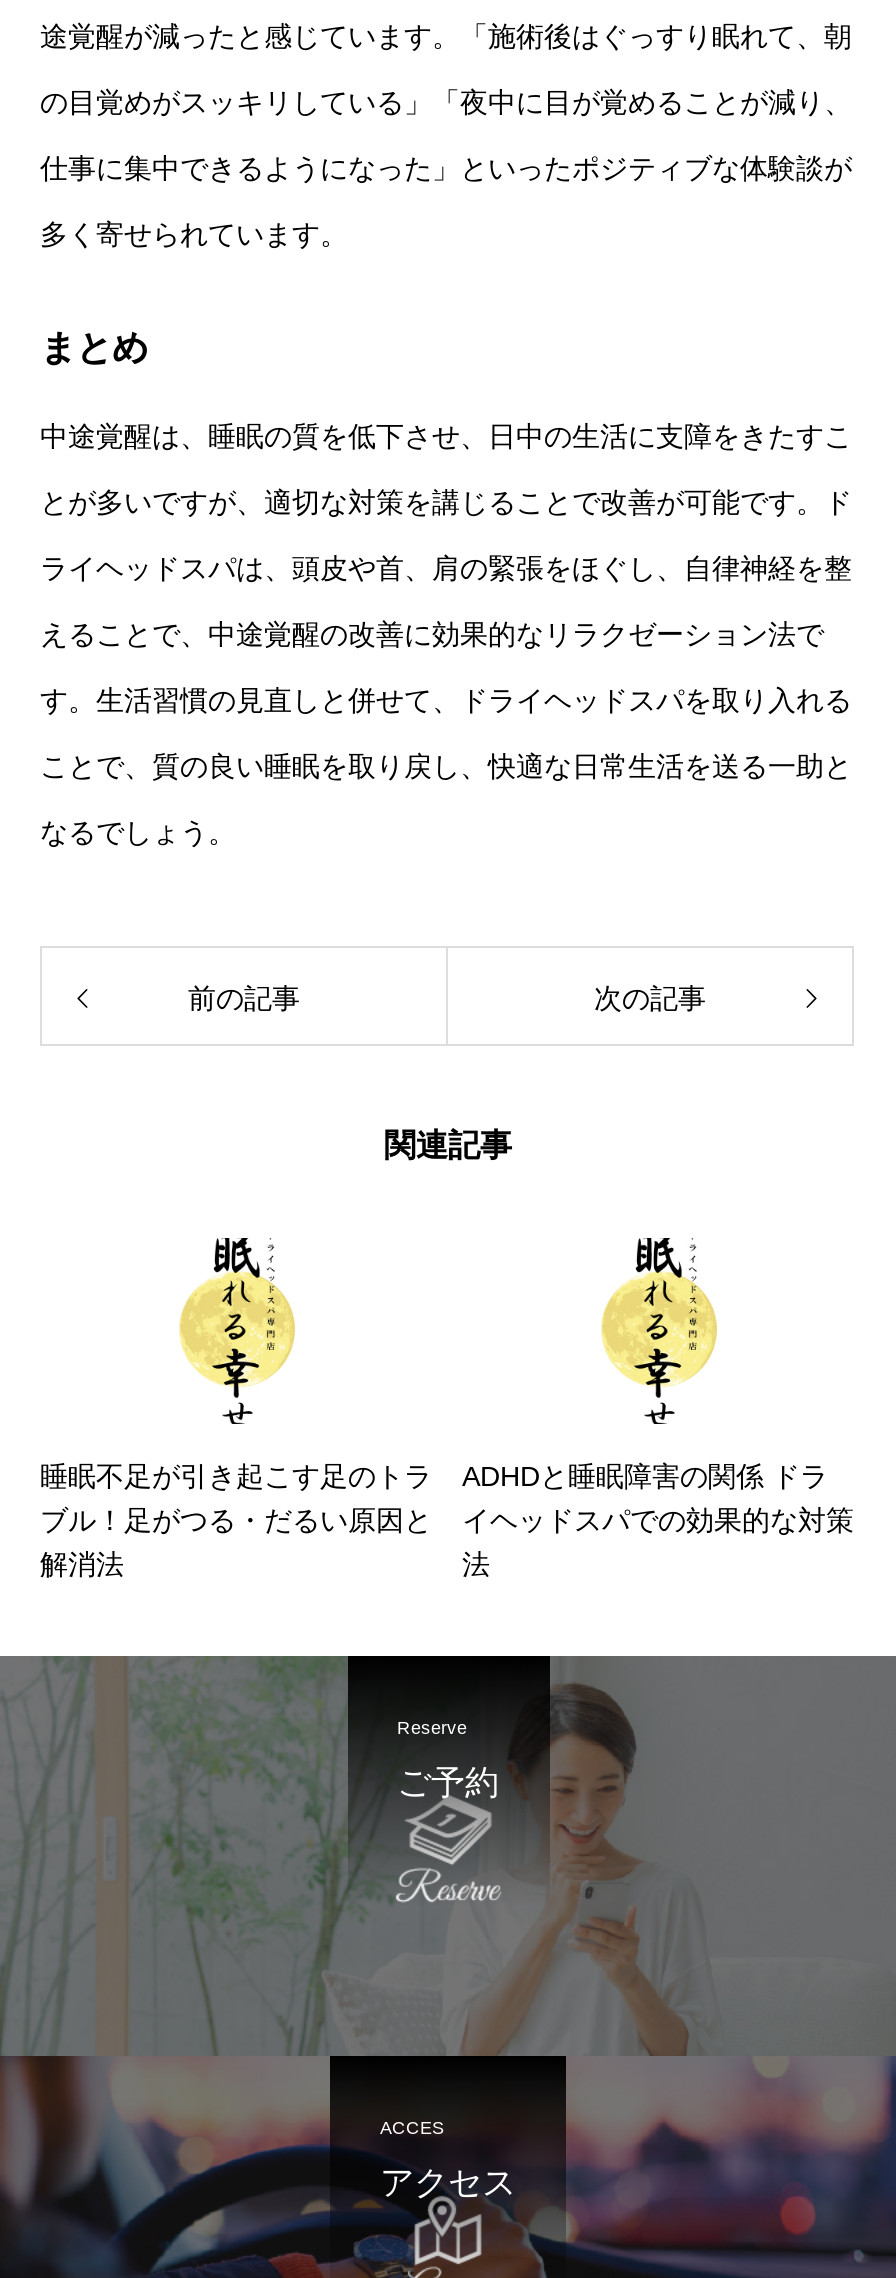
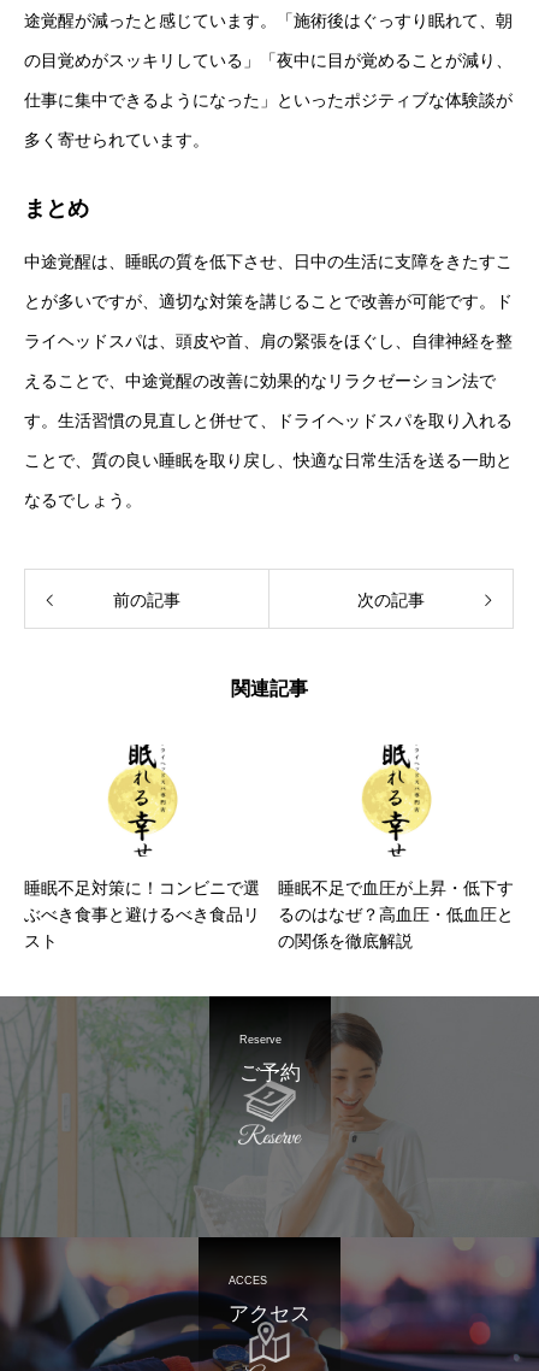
[40,1460,432,1580] 睡眠不足が引き起こす足のトラ | ブル！足がつる・だるい原因と | 解消法 -> [24,878,260,951] 睡眠不足対策に！コンビニで選 | ぶべき食事と避けるべき食品リ | スト
[462,1460,854,1580] ADHDと睡眠障害の関係 ドラ | イヘッドスパでの効果的な対策 | 法 -> [278,878,514,951] 睡眠不足で血圧が上昇・低下す | るのはなぜ？高血圧・低血圧と | の関係を徹底解説

